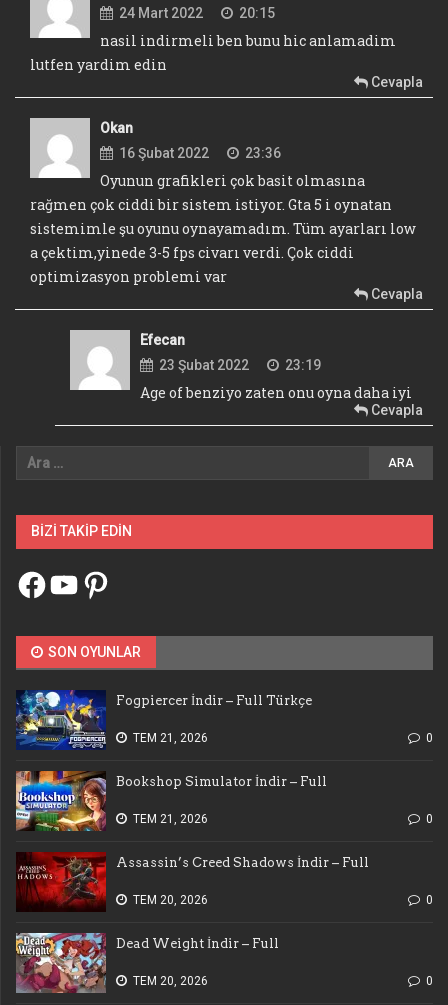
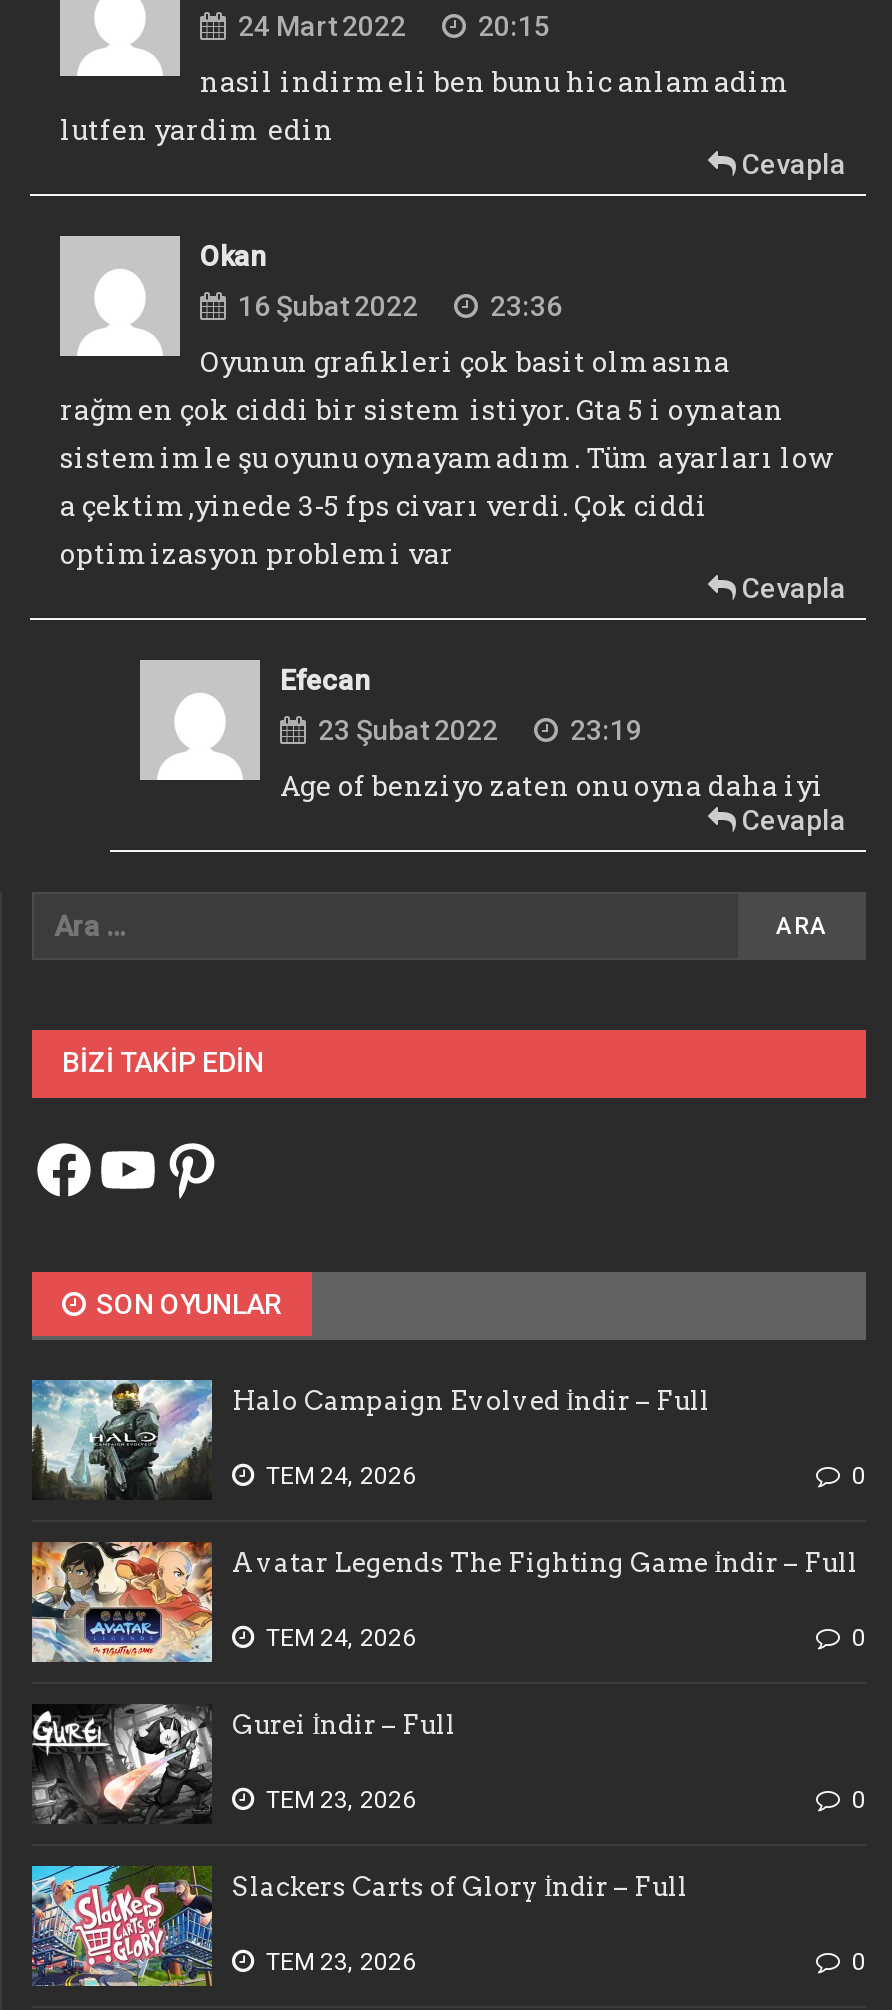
[15,690,312,751] [image] | Fogpiercer İndir – Full Türkçe -> [30,1378,710,1500] [image] | Halo Campaign Evolved İndir – Full
[133,731,208,745] TEM 21, 2026 -> [266,1462,416,1490] TEM 24, 2026
[15,770,327,832] [image] | Bookshop Simulator İndir – Full -> [30,1540,858,1664] [image] | Avatar Legends The Fighting Game İndir – Full
[133,812,208,826] TEM 21, 2026 -> [266,1624,416,1652] TEM 24, 2026
[16,851,369,912] [image] | Assassin’s Creed Shadows İndir – Full -> [30,1702,456,1826] [image] | Gurei İndir – Full
[133,893,208,907] TEM 20, 2026 -> [266,1786,416,1814] TEM 23, 2026
[15,932,279,993] [image] | Dead Weight İndir – Full -> [30,1864,688,1988] [image] | Slackers Carts of Glory İndir – Full
[133,974,208,988] TEM 20, 2026 -> [266,1948,416,1976] TEM 23, 2026

